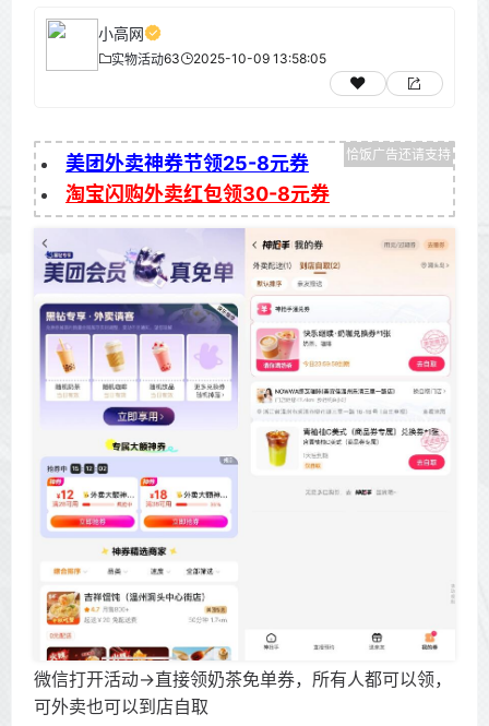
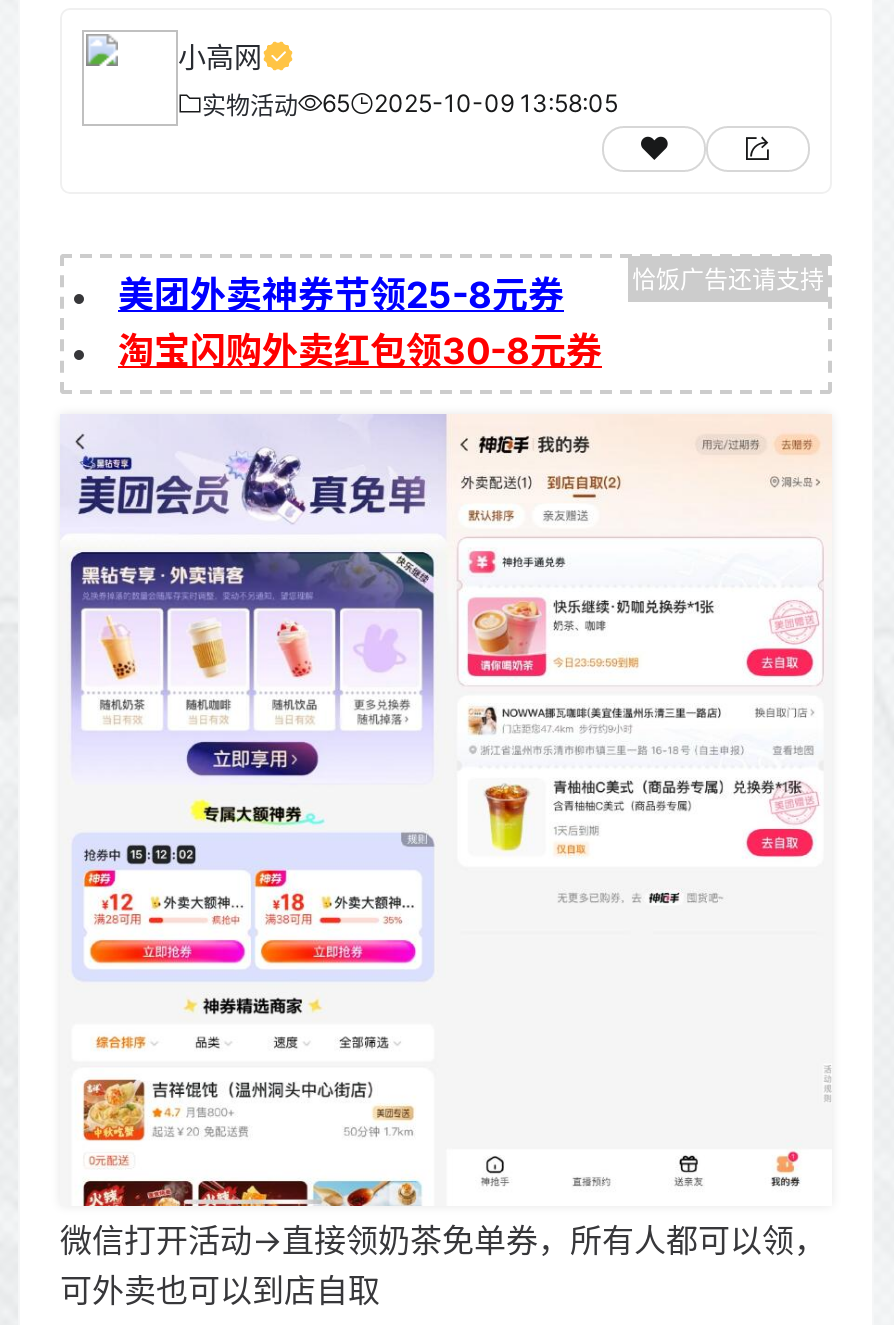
[111,50,180,68] 实物活动63 -> [202,88,350,120] 实物活动 | 65

